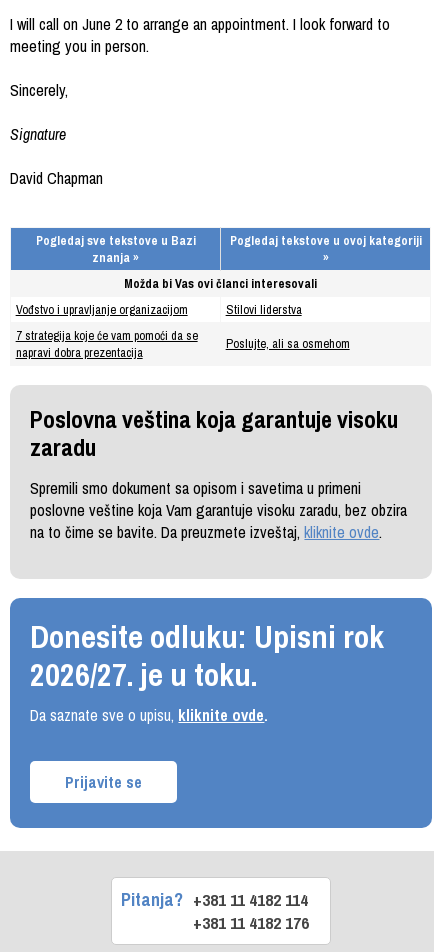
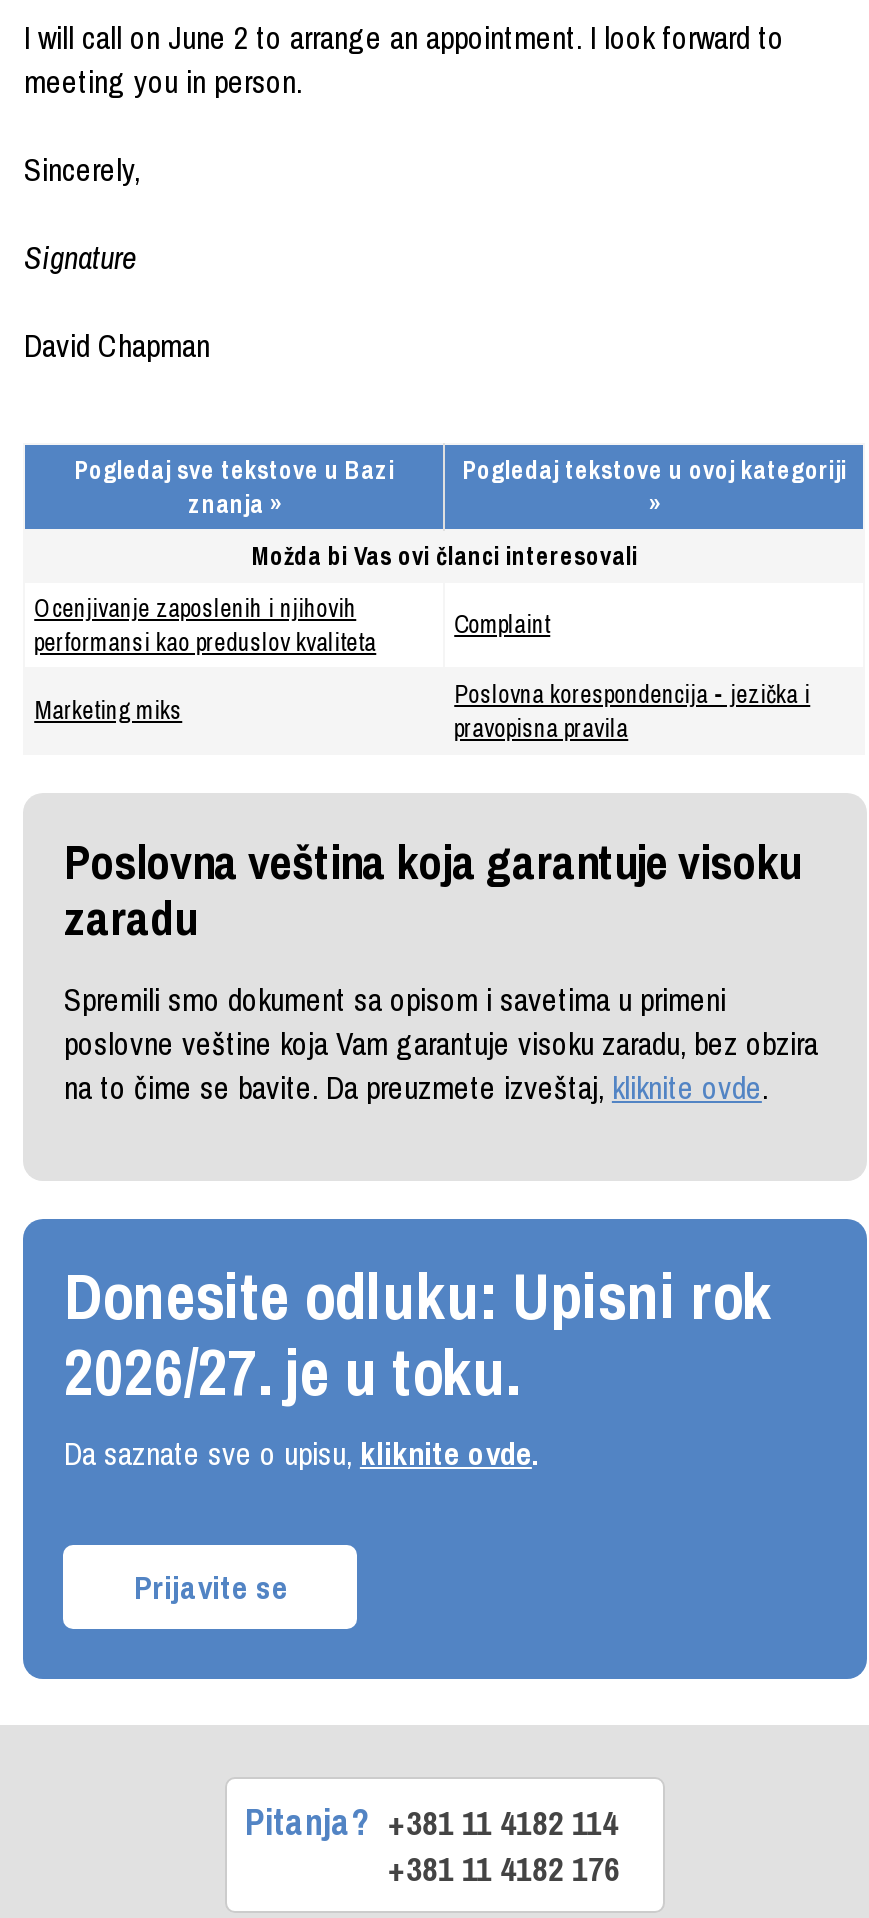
[16,301,302,318] Vođstvo i upravljanje organizacijom | Stilovi liderstva -> [34,591,376,659] Ocenjivanje zaposlenih i njihovih | performansi kao preduslov kvaliteta
[16,327,198,361] 7 strategija koje će vam pomoći da se | napravi dobra prezentacija -> [454,607,550,641] Complaint
[226,335,350,352] Poslujte, ali sa osmehom -> [34,677,810,745] Marketing miks | Poslovna korespondencija - jezička i | pravopisna pravila

